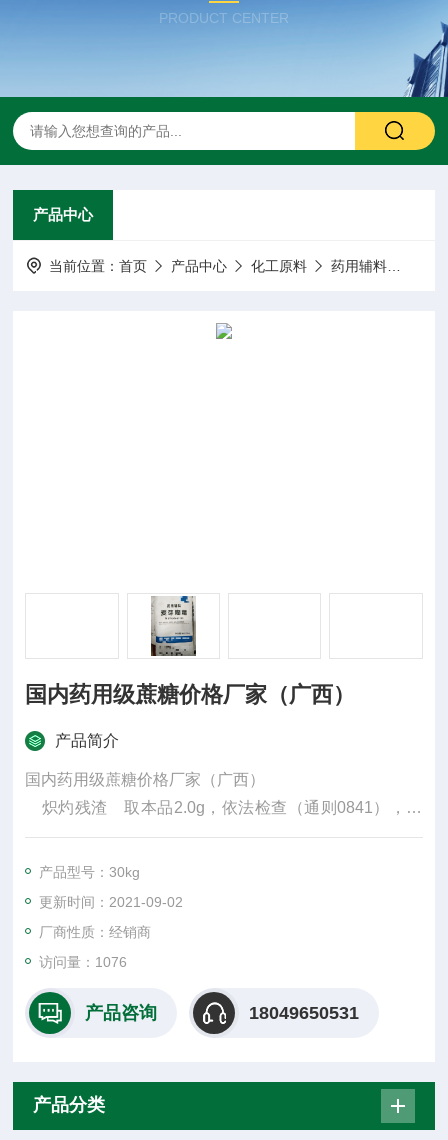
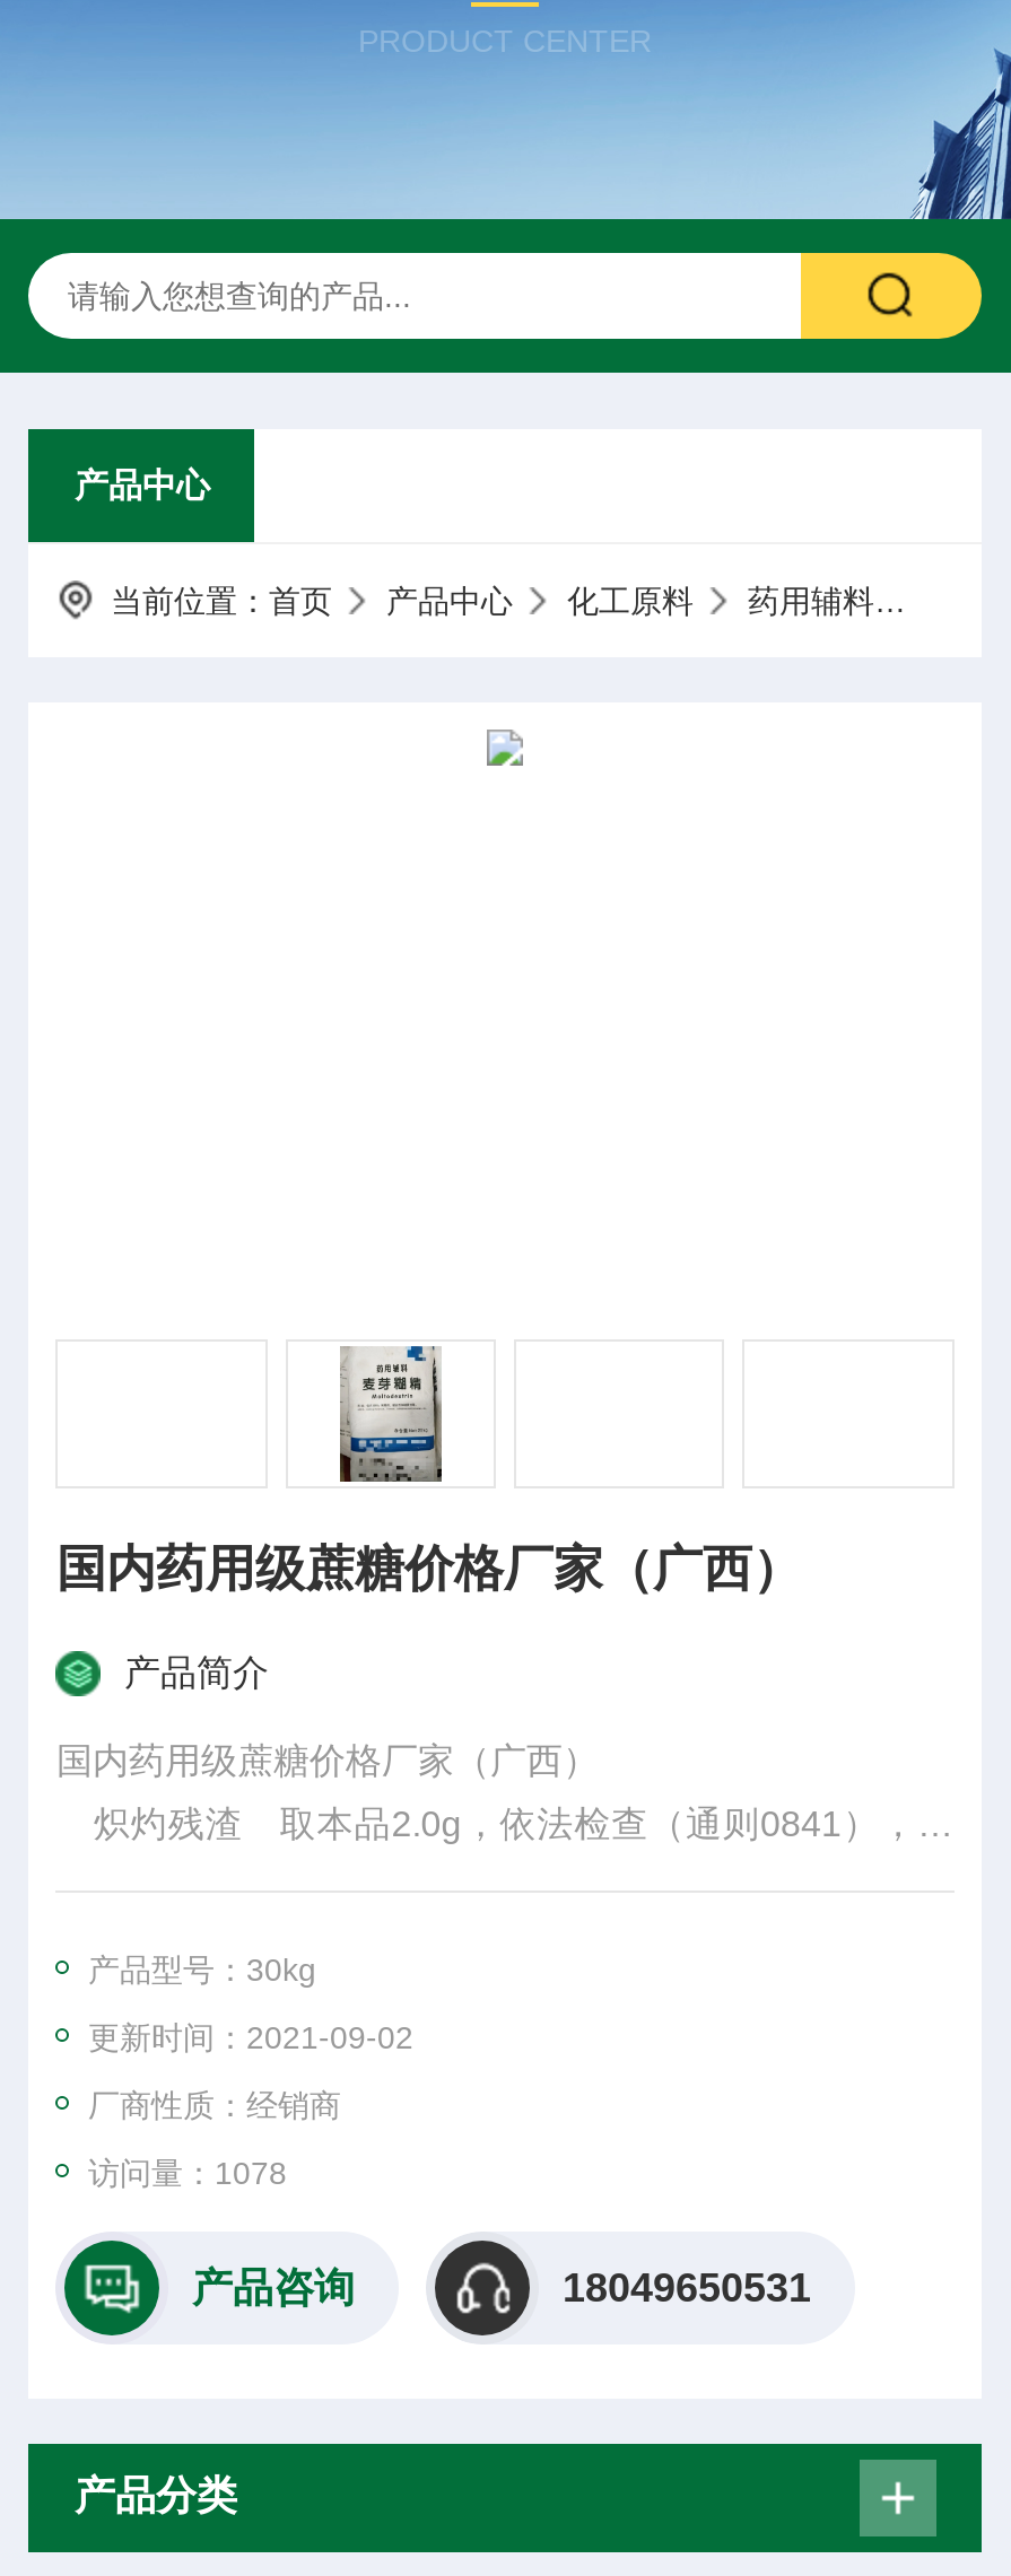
[39,954,127,970] 访问量：1076 -> [88,2155,287,2191] 访问量：1078

